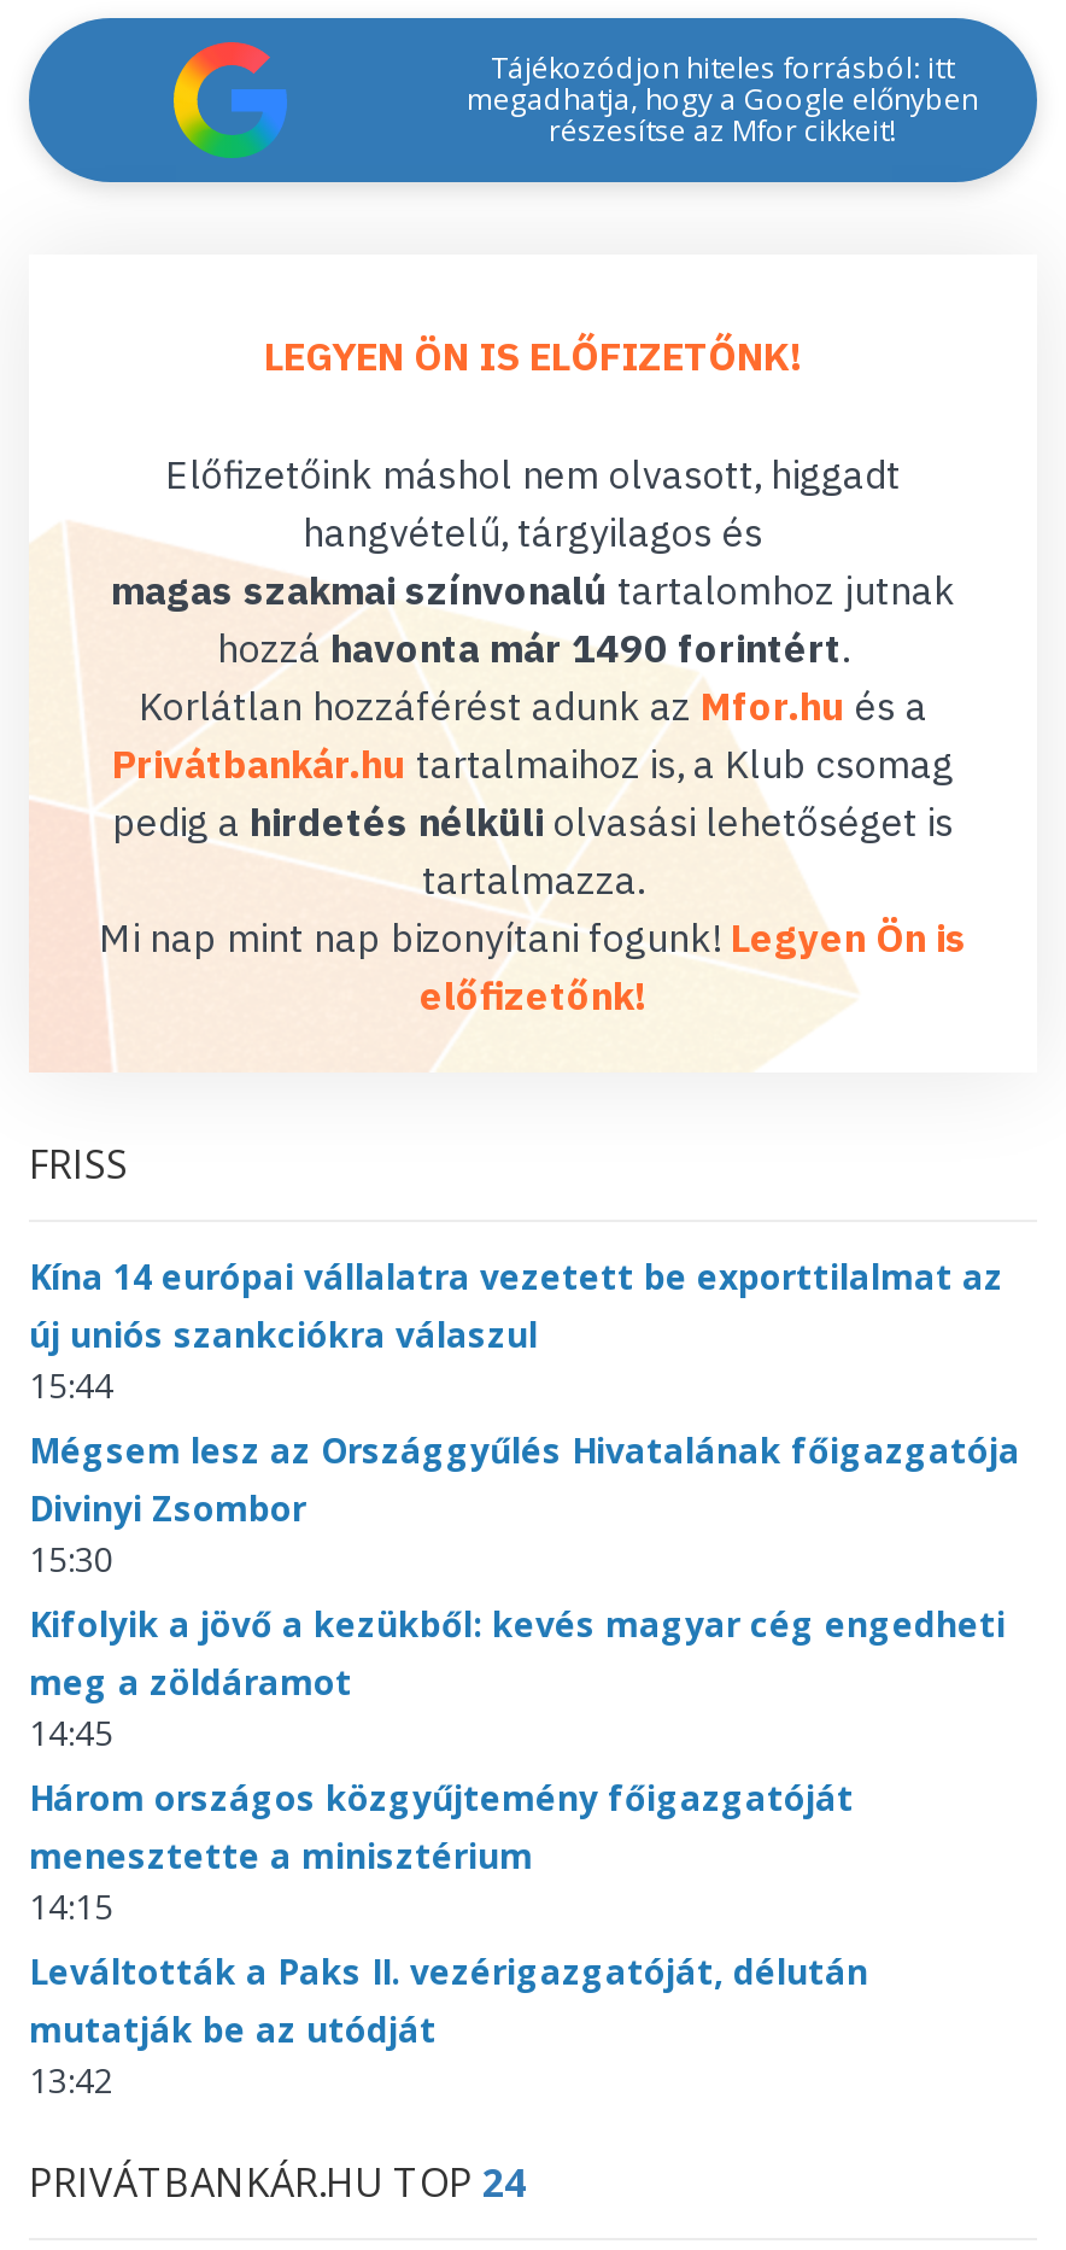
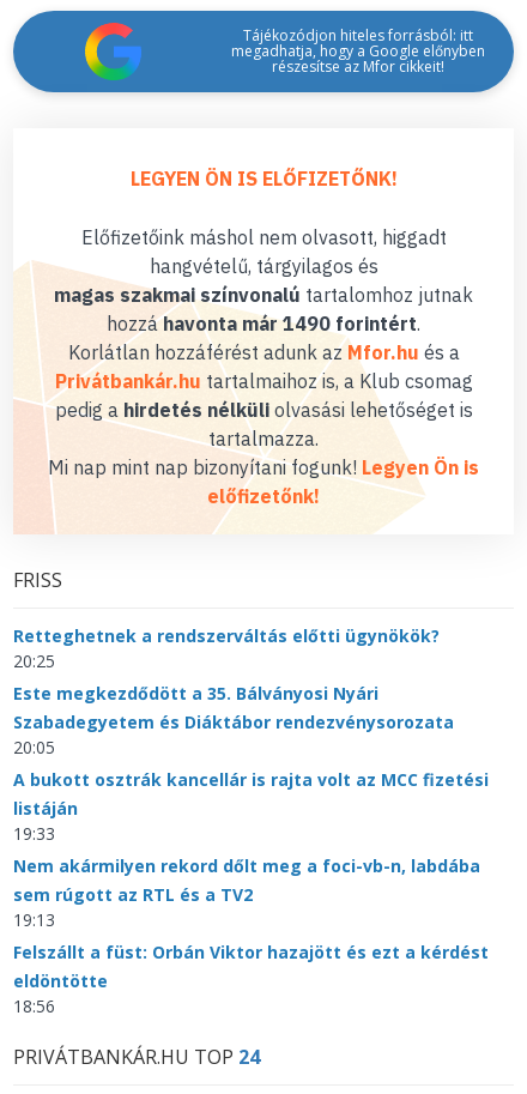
[29,1253,1020,2102] Kína 14 európai vállalatra vezetett be exporttilalmat az | új uniós szankciókra válaszul | 15:44 | Mégsem lesz az Országgyűlés Hivatalának főigazgatója | Divinyi Zsombor | 15:30 | Kifolyik a jövő a kezükből: kevés magyar cég engedheti | meg a zöldáramot | 14:45 | Három országos közgyűjtemény főigazgatóját | menesztette a minisztérium | 14:15 | Leváltották a Paks II. vezérigazgatóját, délután | mutatják be az utódját | 13:42 -> [13,624,489,1017] Retteghetnek a rendszerváltás előtti ügynökök? | 20:25 | Este megkezdődött a 35. Bálványosi Nyári | Szabadegyetem és Diáktábor rendezvénysorozata | 20:05 | A bukott osztrák kancellár is rajta volt az MCC fizetési | listáján | 19:33 | Nem akármilyen rekord dőlt meg a foci-vb-n, labdába | sem rúgott az RTL és a TV2 | 19:13 | Felszállt a füst: Orbán Viktor hazajött és ezt a kérdést | eldöntötte | 18:56

